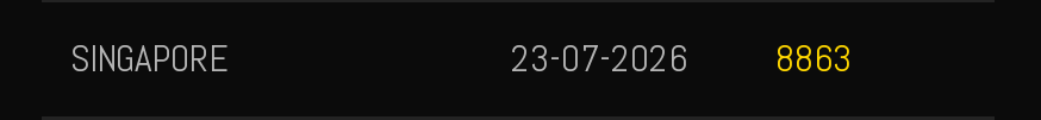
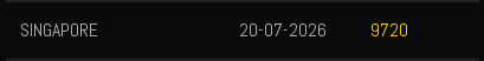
[511,35,687,83] 23-07-2026 -> [239,19,327,42] 20-07-2026
[775,37,852,84] 8863 -> [370,19,408,43] 9720

